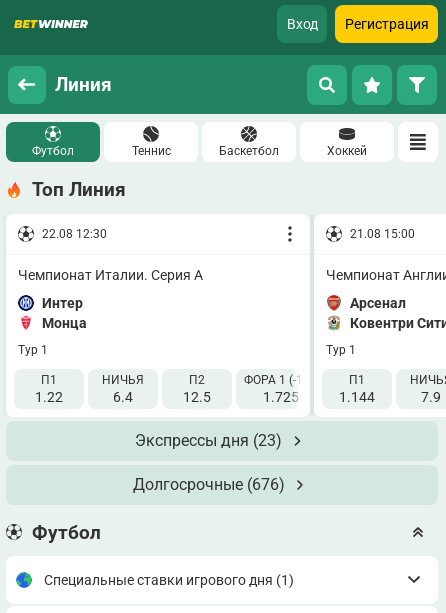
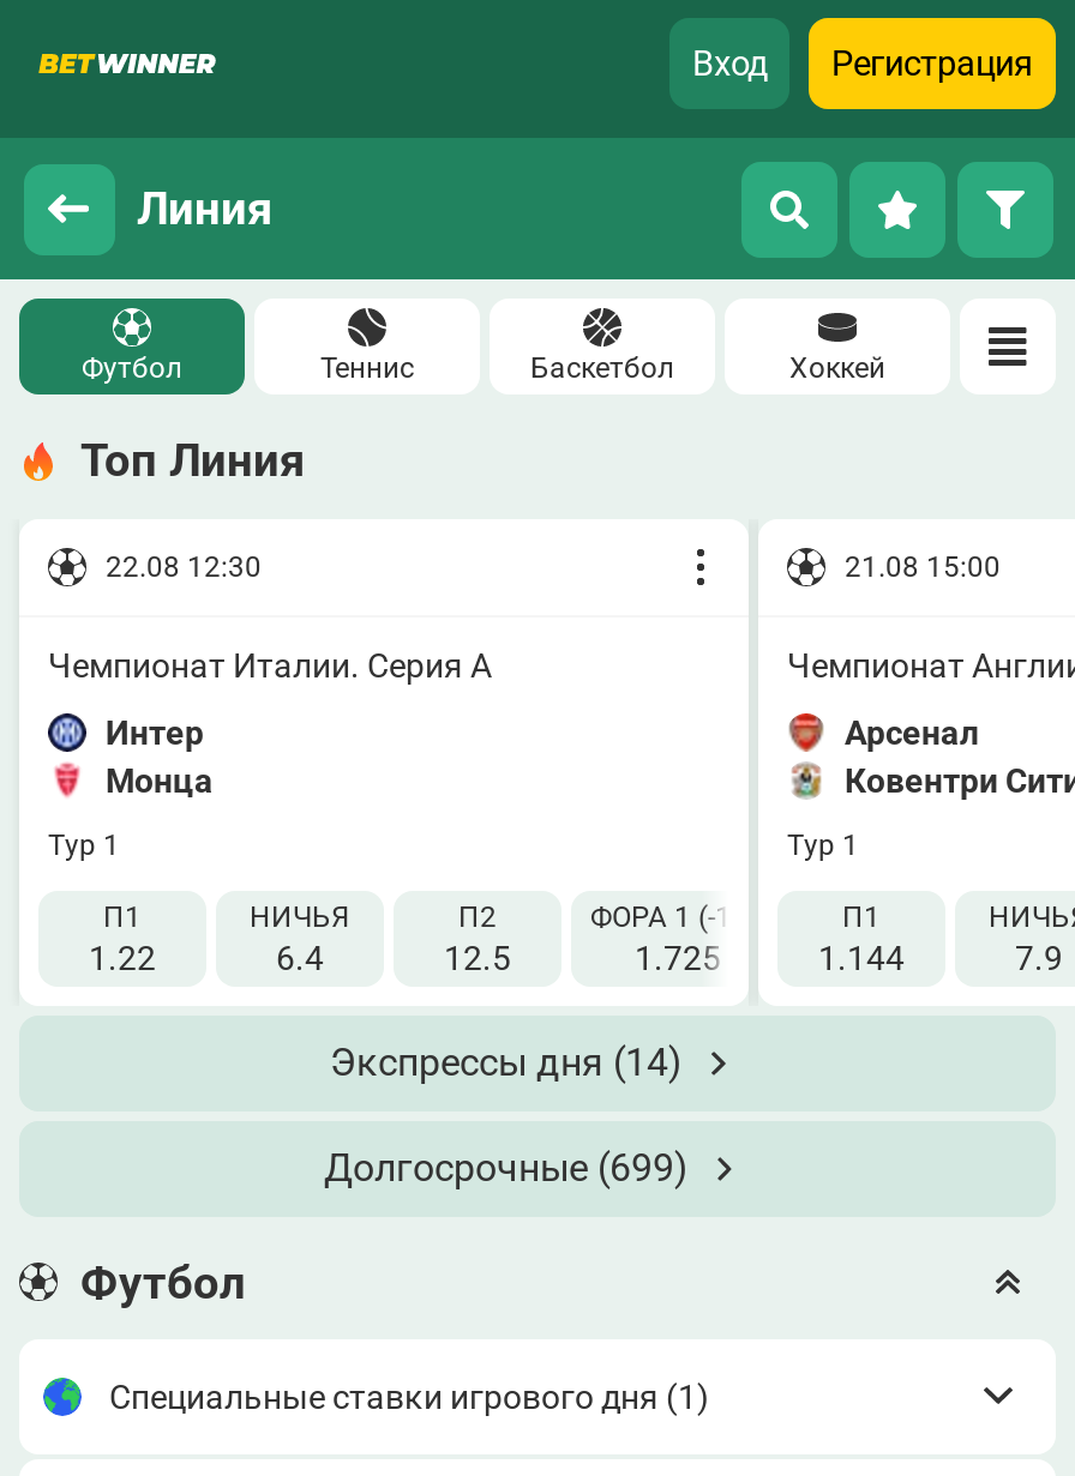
[135,430,282,449] Экспрессы дня (23) -> [330,1038,683,1084] Экспрессы дня (14)
[133,474,285,493] Долгосрочные (676) -> [324,1144,689,1189] Долгосрочные (699)

